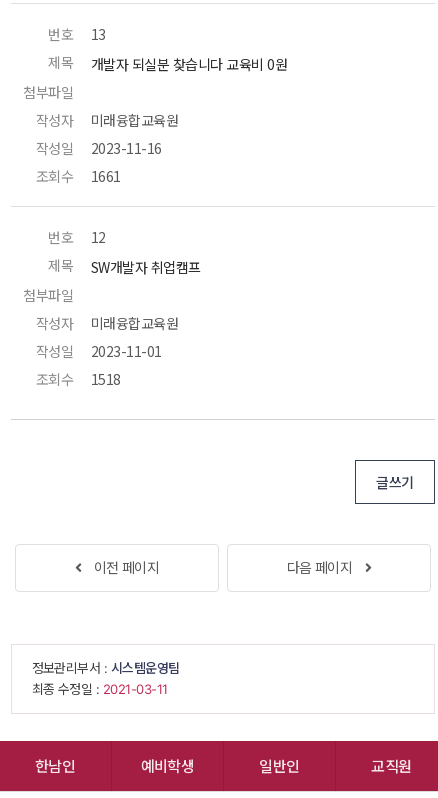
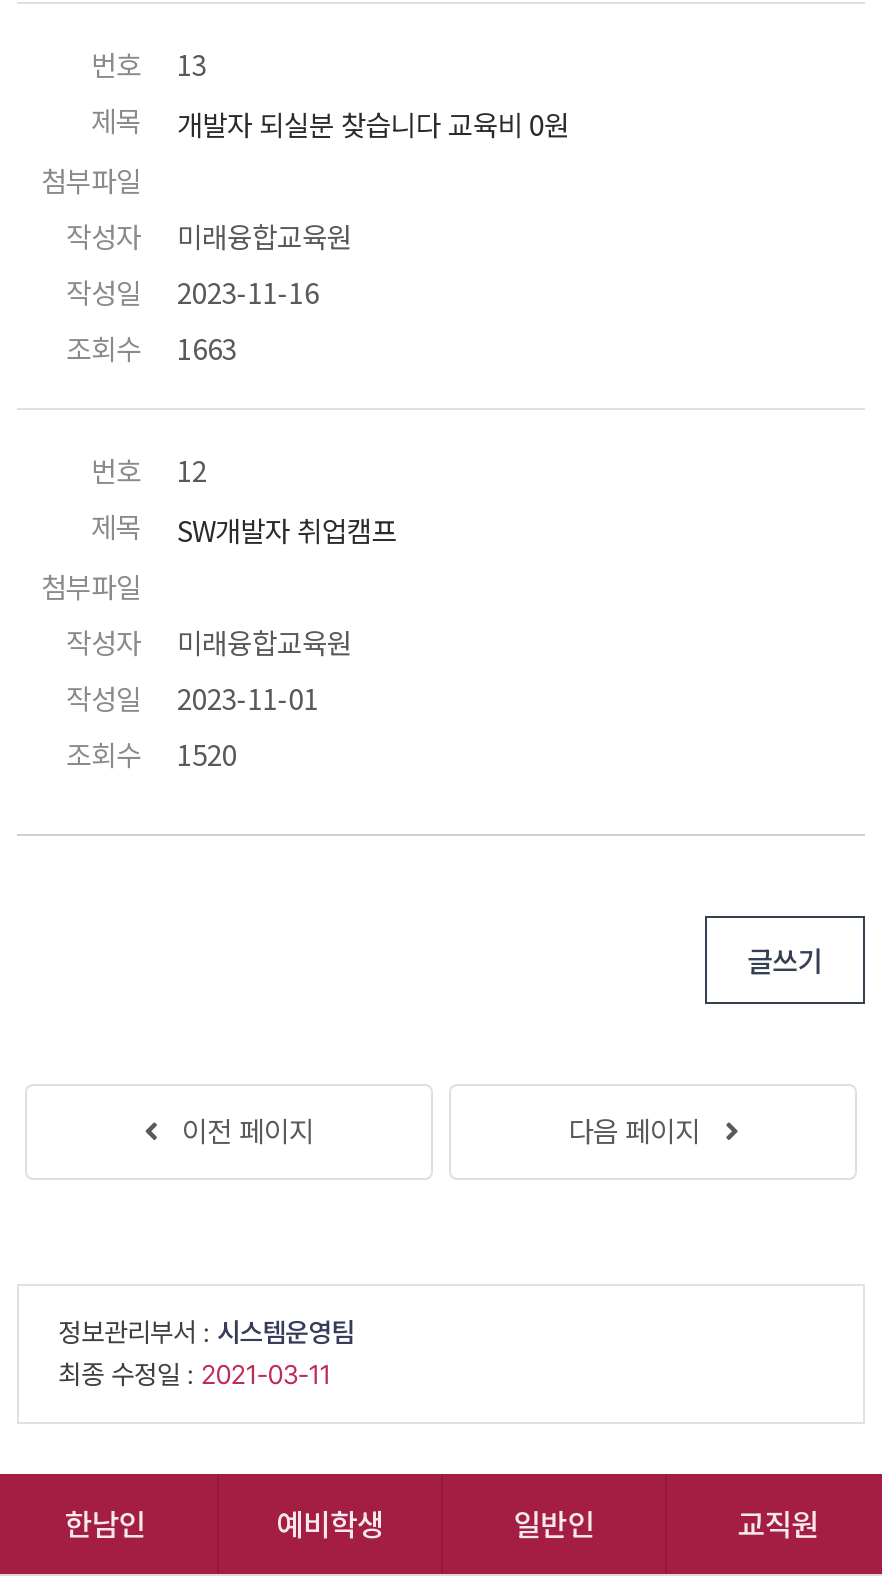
[35,166,121,186] 조회수 1661 -> [66,328,237,368] 조회수 1663
[35,369,121,389] 조회수 1518 -> [66,734,237,774] 조회수 1520

